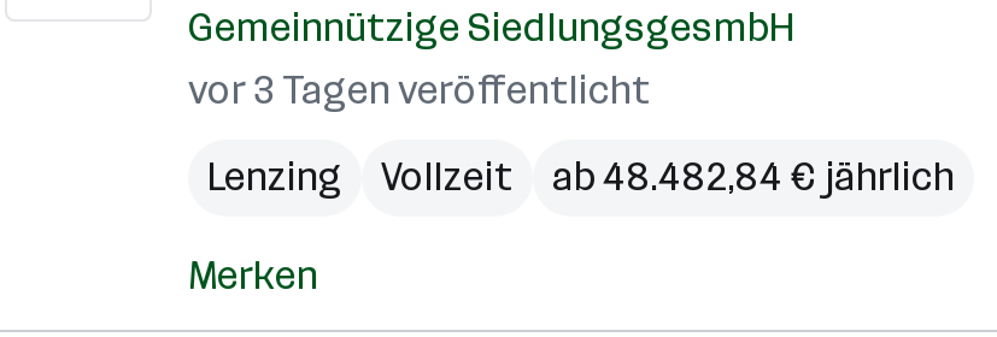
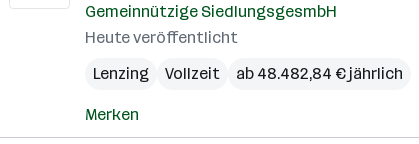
[188,67,651,113] vor 3 Tagen veröffentlicht -> [85,28,238,47] Heute veröffentlicht

